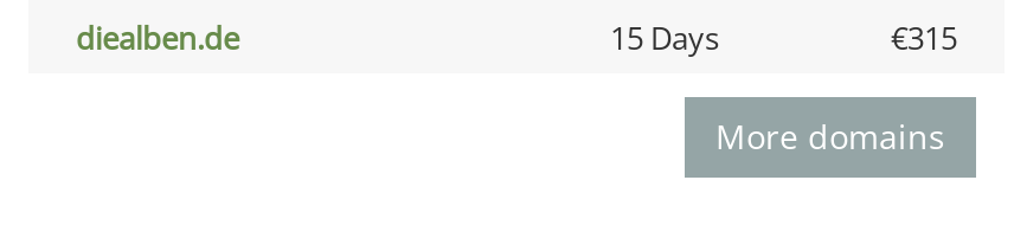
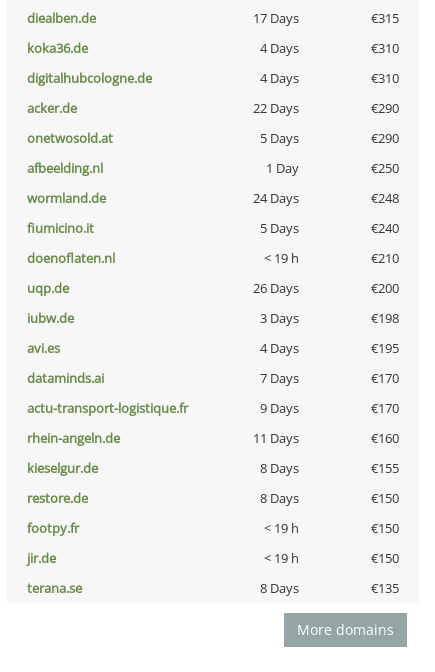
[610,15,719,58] 15 Days -> [252,8,298,26] 17 Days
none -> [27,38,399,596] koka36.de | 4 Days | €310 | digitalhubcologne.de | 4 Days | €310 | acker.de | 22 Days | €290 | onetwosold.at | 5 Days | €290 | afbeelding.nl | 1 Day | €250 | wormland.de | 24 Days | €248 | fiumicino.it | 5 Days | €240 | doenoflaten.nl | < 19 h | €210 | uqp.de | 26 Days | €200 | iubw.de | 3 Days | €198 | avi.es | 4 Days | €195 | dataminds.ai | 7 Days | €170 | actu-transport-logistique.fr | 9 Days | €170 | rhein-angeln.de | 11 Days | €160 | kieselgur.de | 8 Days | €155 | restore.de | 8 Days | €150 | footpy.fr | < 19 h | €150 | jir.de | < 19 h | €150 | terana.se | 8 Days | €135

